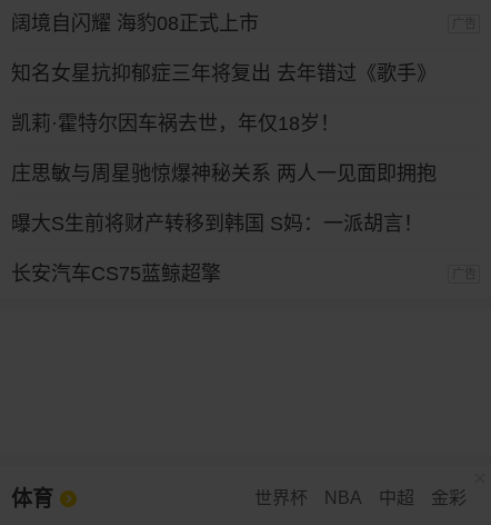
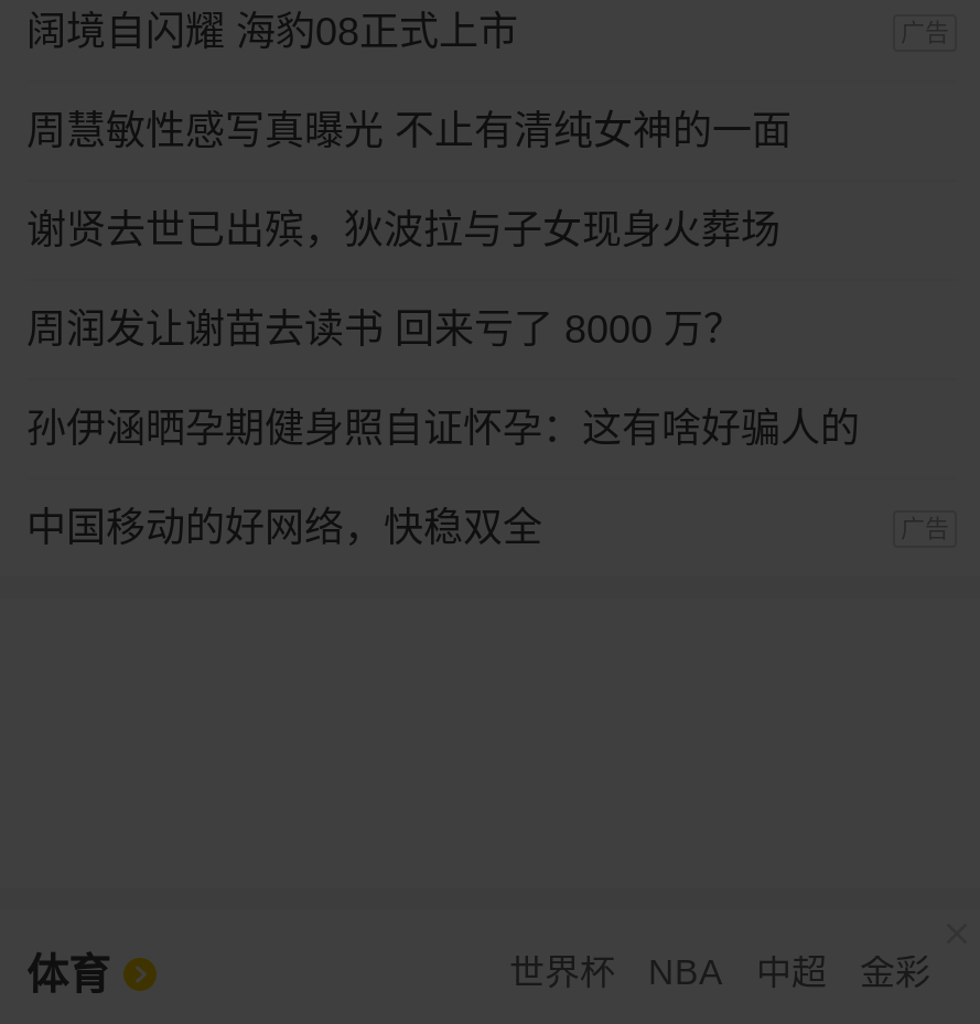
[11,63,437,85] 知名女星抗抑郁症三年将复出 去年错过《歌手》 -> [26,110,791,154] 周慧敏性感写真曝光 不止有清纯女神的一面
[11,113,340,135] 凯莉·霍特尔因车祸去世，年仅18岁！ -> [26,209,780,253] 谢贤去世已出殡，狄波拉与子女现身火葬场
[11,163,437,185] 庄思敏与周星驰惊爆神秘关系 两人一见面即拥抱 -> [26,308,743,353] 周润发让谢苗去读书 回来亏了 8000 万？
[11,213,423,235] 曝大S生前将财产转移到韩国 S妈：一派胡言！ -> [26,408,860,452] 孙伊涵晒孕期健身照自证怀孕：这有啥好骗人的
[11,262,221,285] 长安汽车CS75蓝鲸超擎 -> [26,506,542,550] 中国移动的好网络，快稳双全

